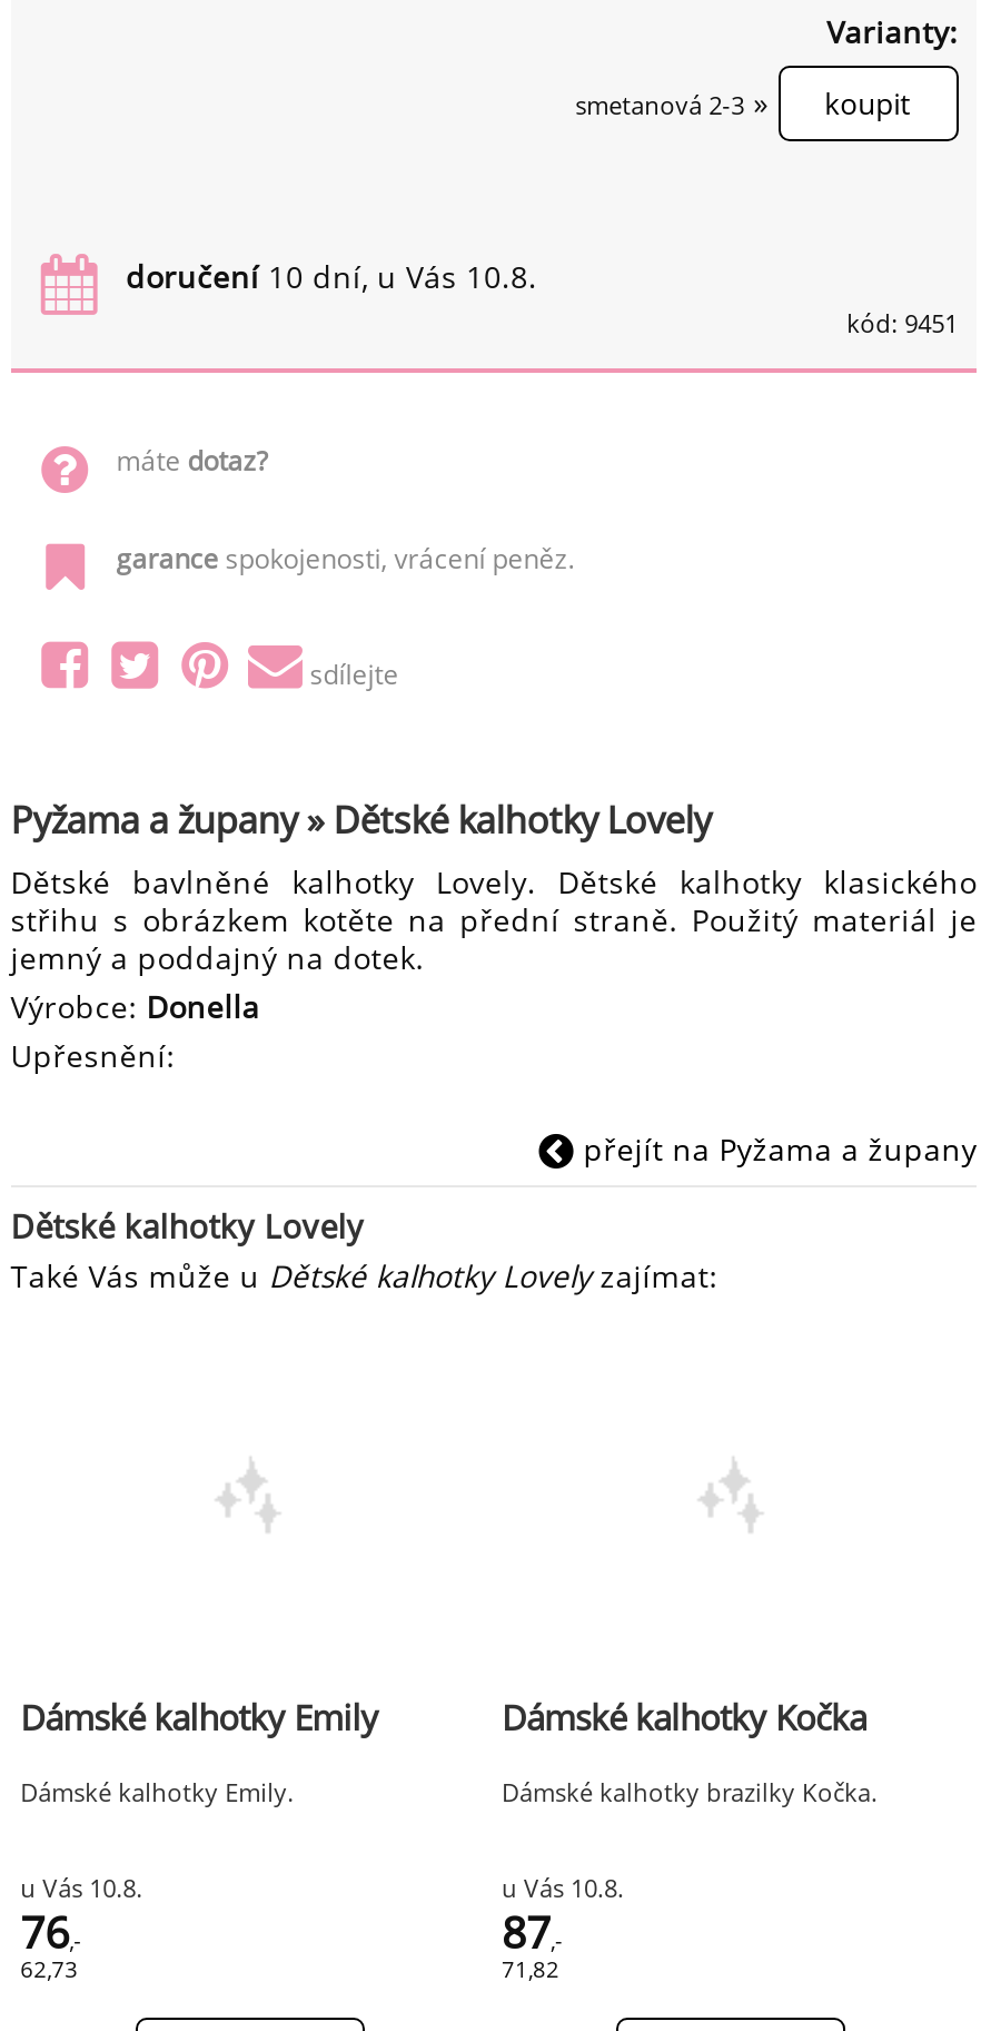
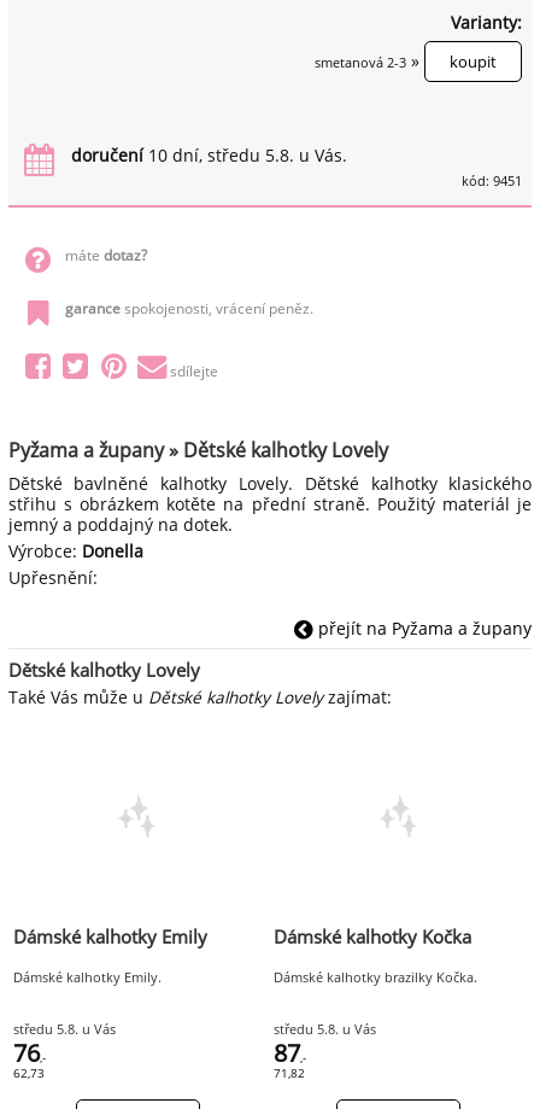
[126,255,537,297] doručení 10 dní, u Vás 10.8. -> [71,144,347,167] doručení 10 dní, středu 5.8. u Vás.
[20,1870,143,1903] u Vás 10.8. -> [13,1019,116,1037] středu 5.8. u Vás
[502,1870,624,1903] u Vás 10.8. -> [274,1019,377,1037] středu 5.8. u Vás

